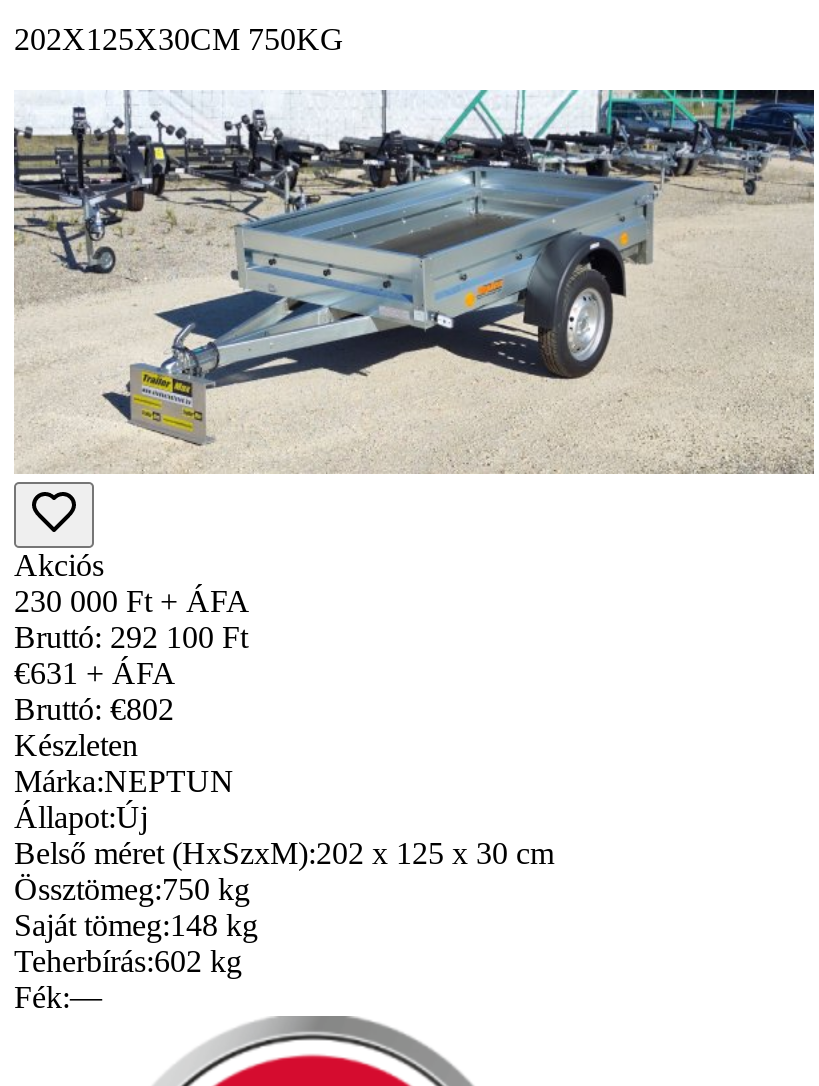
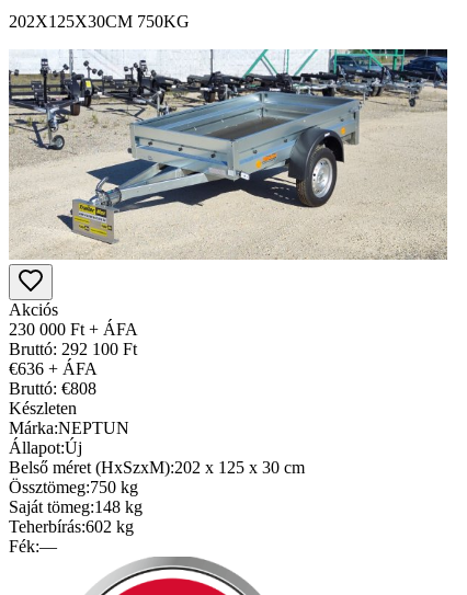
[14,657,176,691] €631 + ÁFA -> [9,360,98,378] €636 + ÁFA
[14,693,174,727] Bruttó: €802 -> [9,379,96,398] Bruttó: €808

